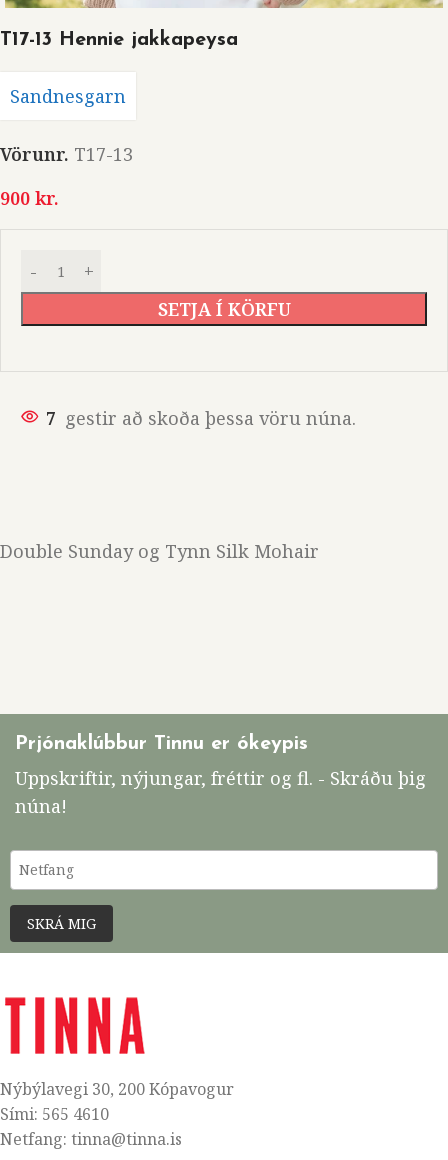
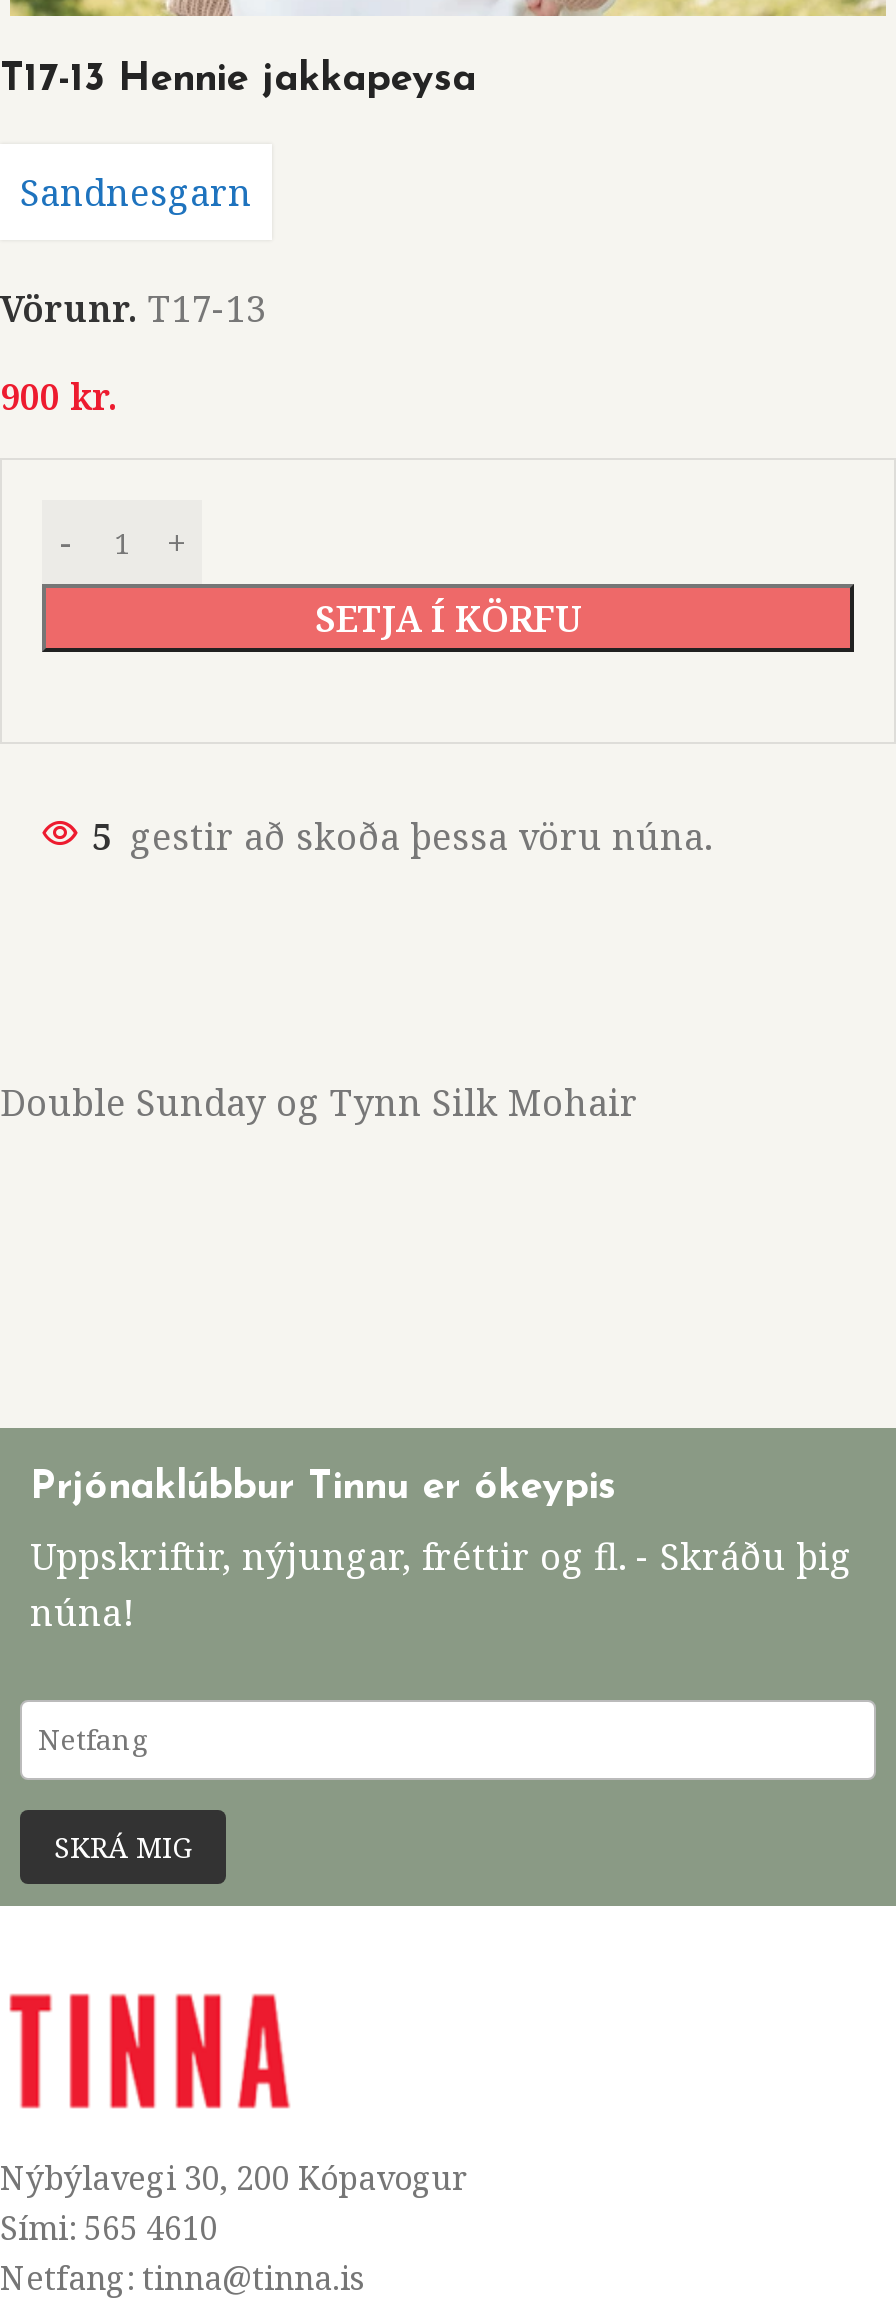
[46,406,356,430] 7 gestir að skoða þessa vöru núna. -> [92,812,712,860] 5 gestir að skoða þessa vöru núna.

